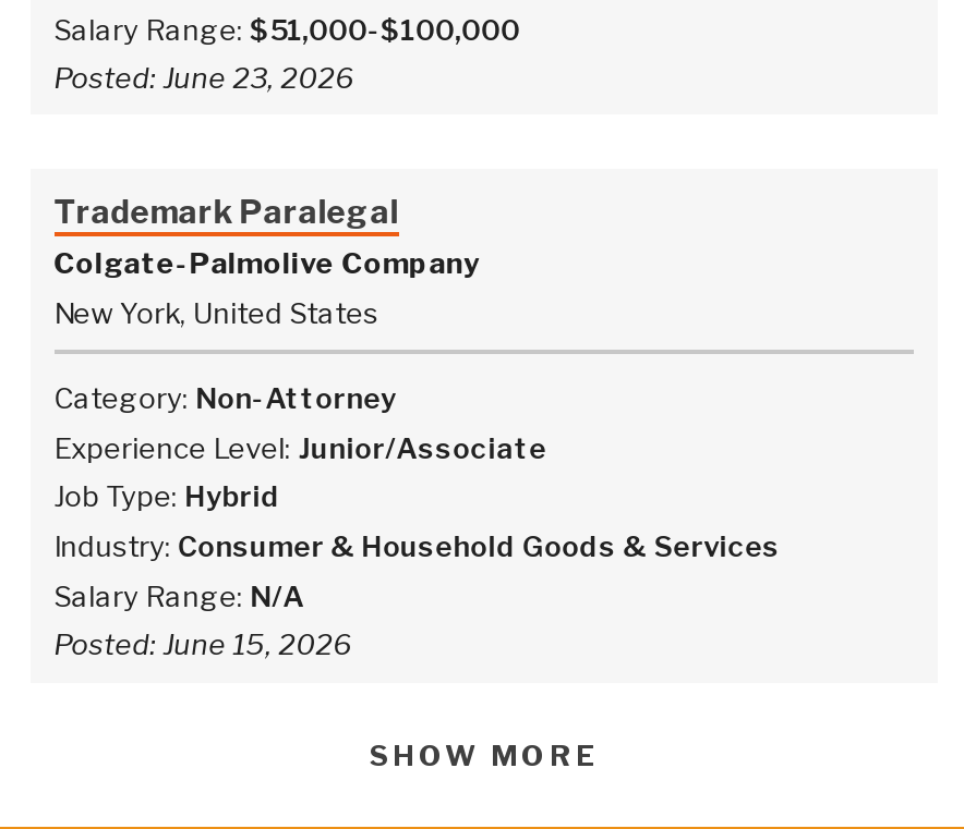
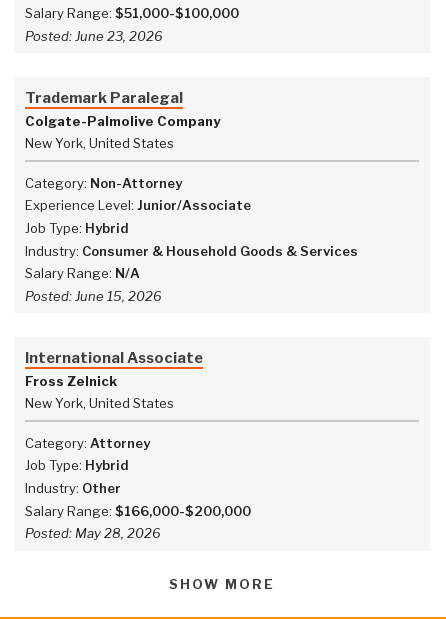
none -> [25,349,251,541] International Associate | Fross Zelnick | New York, United States | Category: Attorney | Job Type: Hybrid | Industry: Other | Salary Range: $166,000-$200,000 | Posted: May 28, 2026

